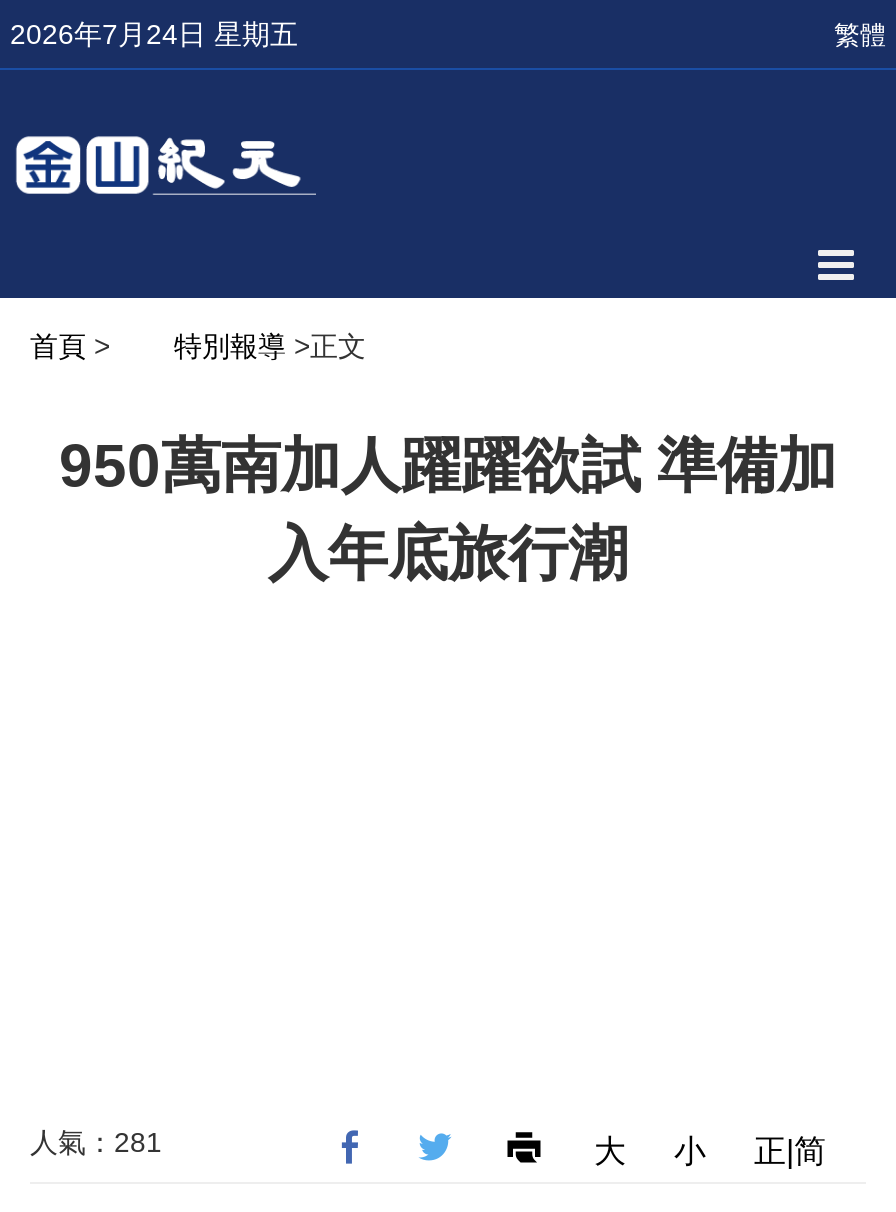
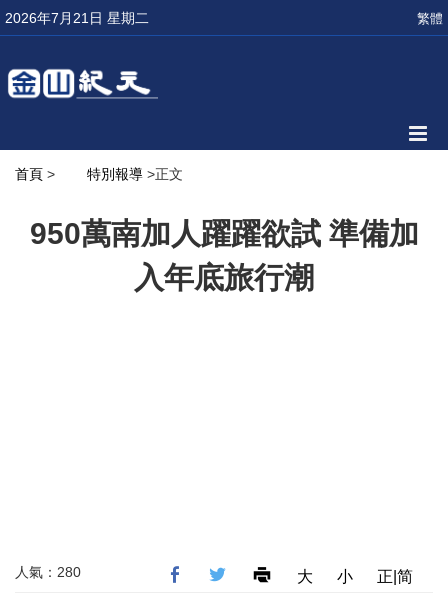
[10,18,298,50] 2026年7月24日 星期五 -> [5,10,149,26] 2026年7月21日 星期二
[30,1126,162,1158] 人氣：281 -> [15,564,81,580] 人氣：280

